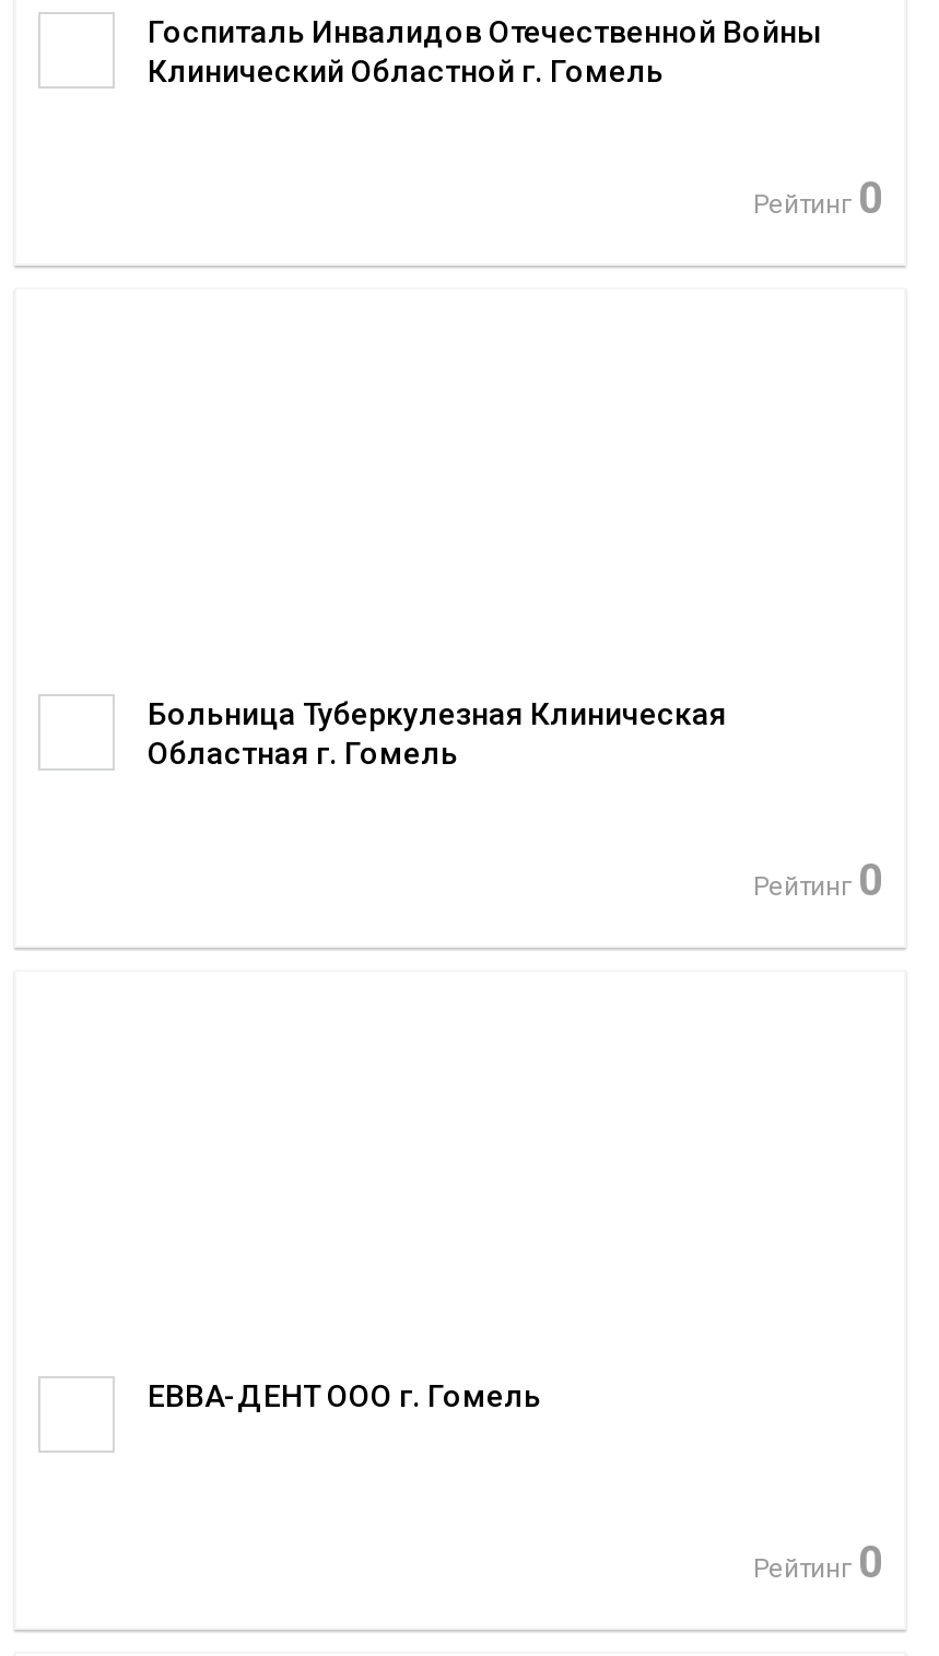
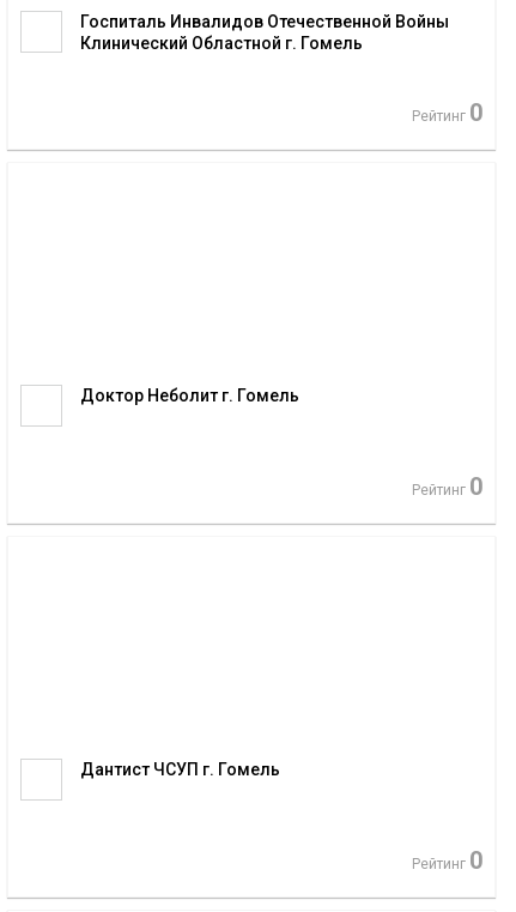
[148,696,727,771] Больница Туберкулезная Клиническая | Областная г. Гомель -> [80,386,299,405] Доктор Неболит г. Гомель
[148,1378,541,1413] ЕВВА-ДЕНТ ООО г. Гомель -> [80,760,280,779] Дантист ЧСУП г. Гомель

